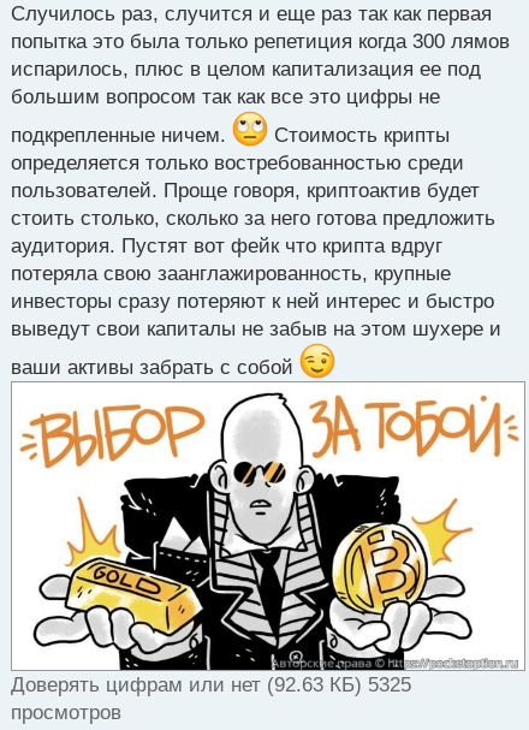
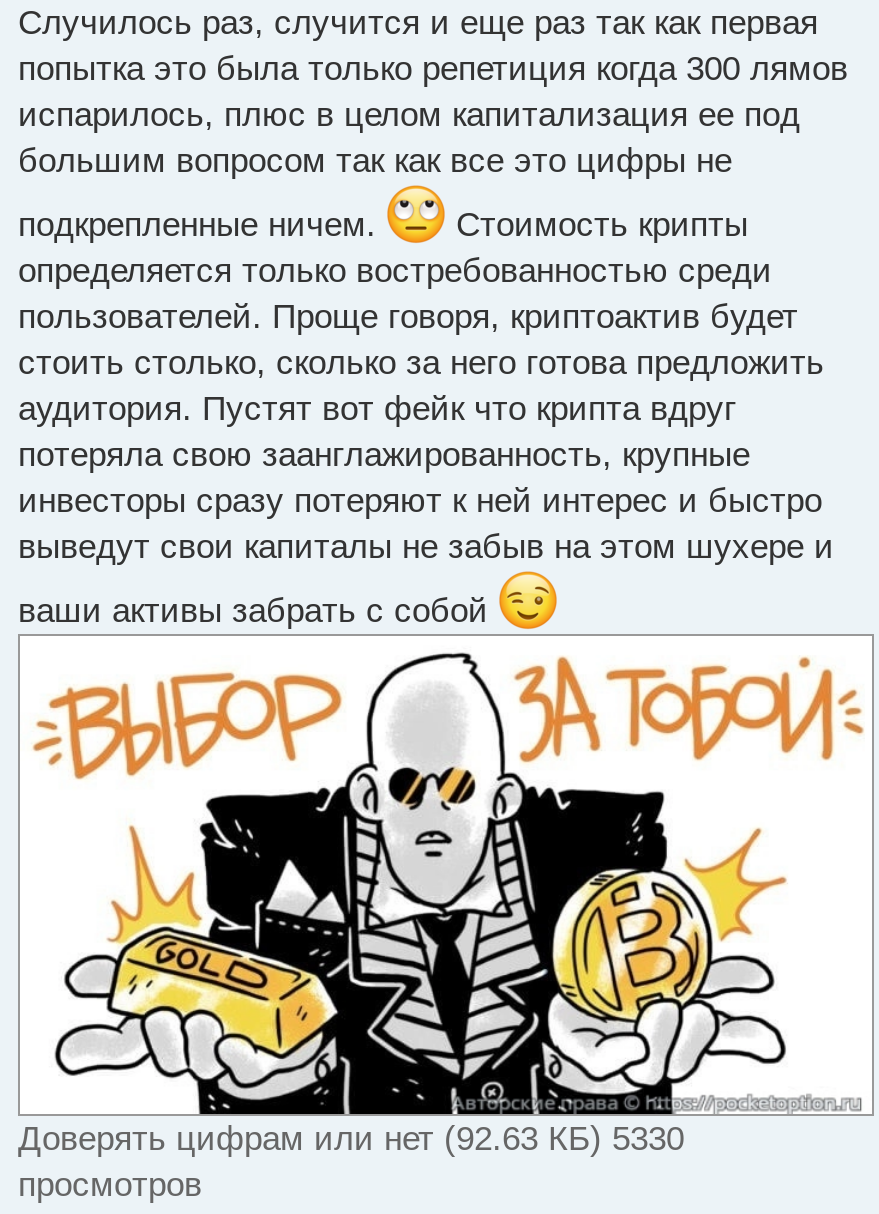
[11,674,411,697] Доверять цифрам или нет (92.63 КБ) 5325 -> [18,1121,684,1159] Доверять цифрам или нет (92.63 КБ) 5330

